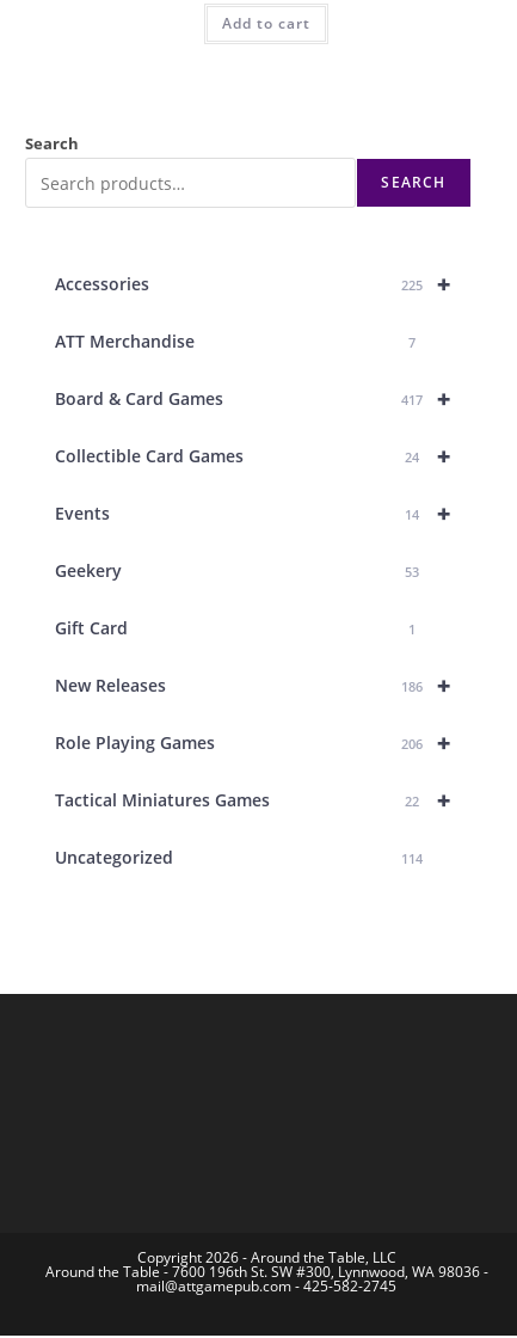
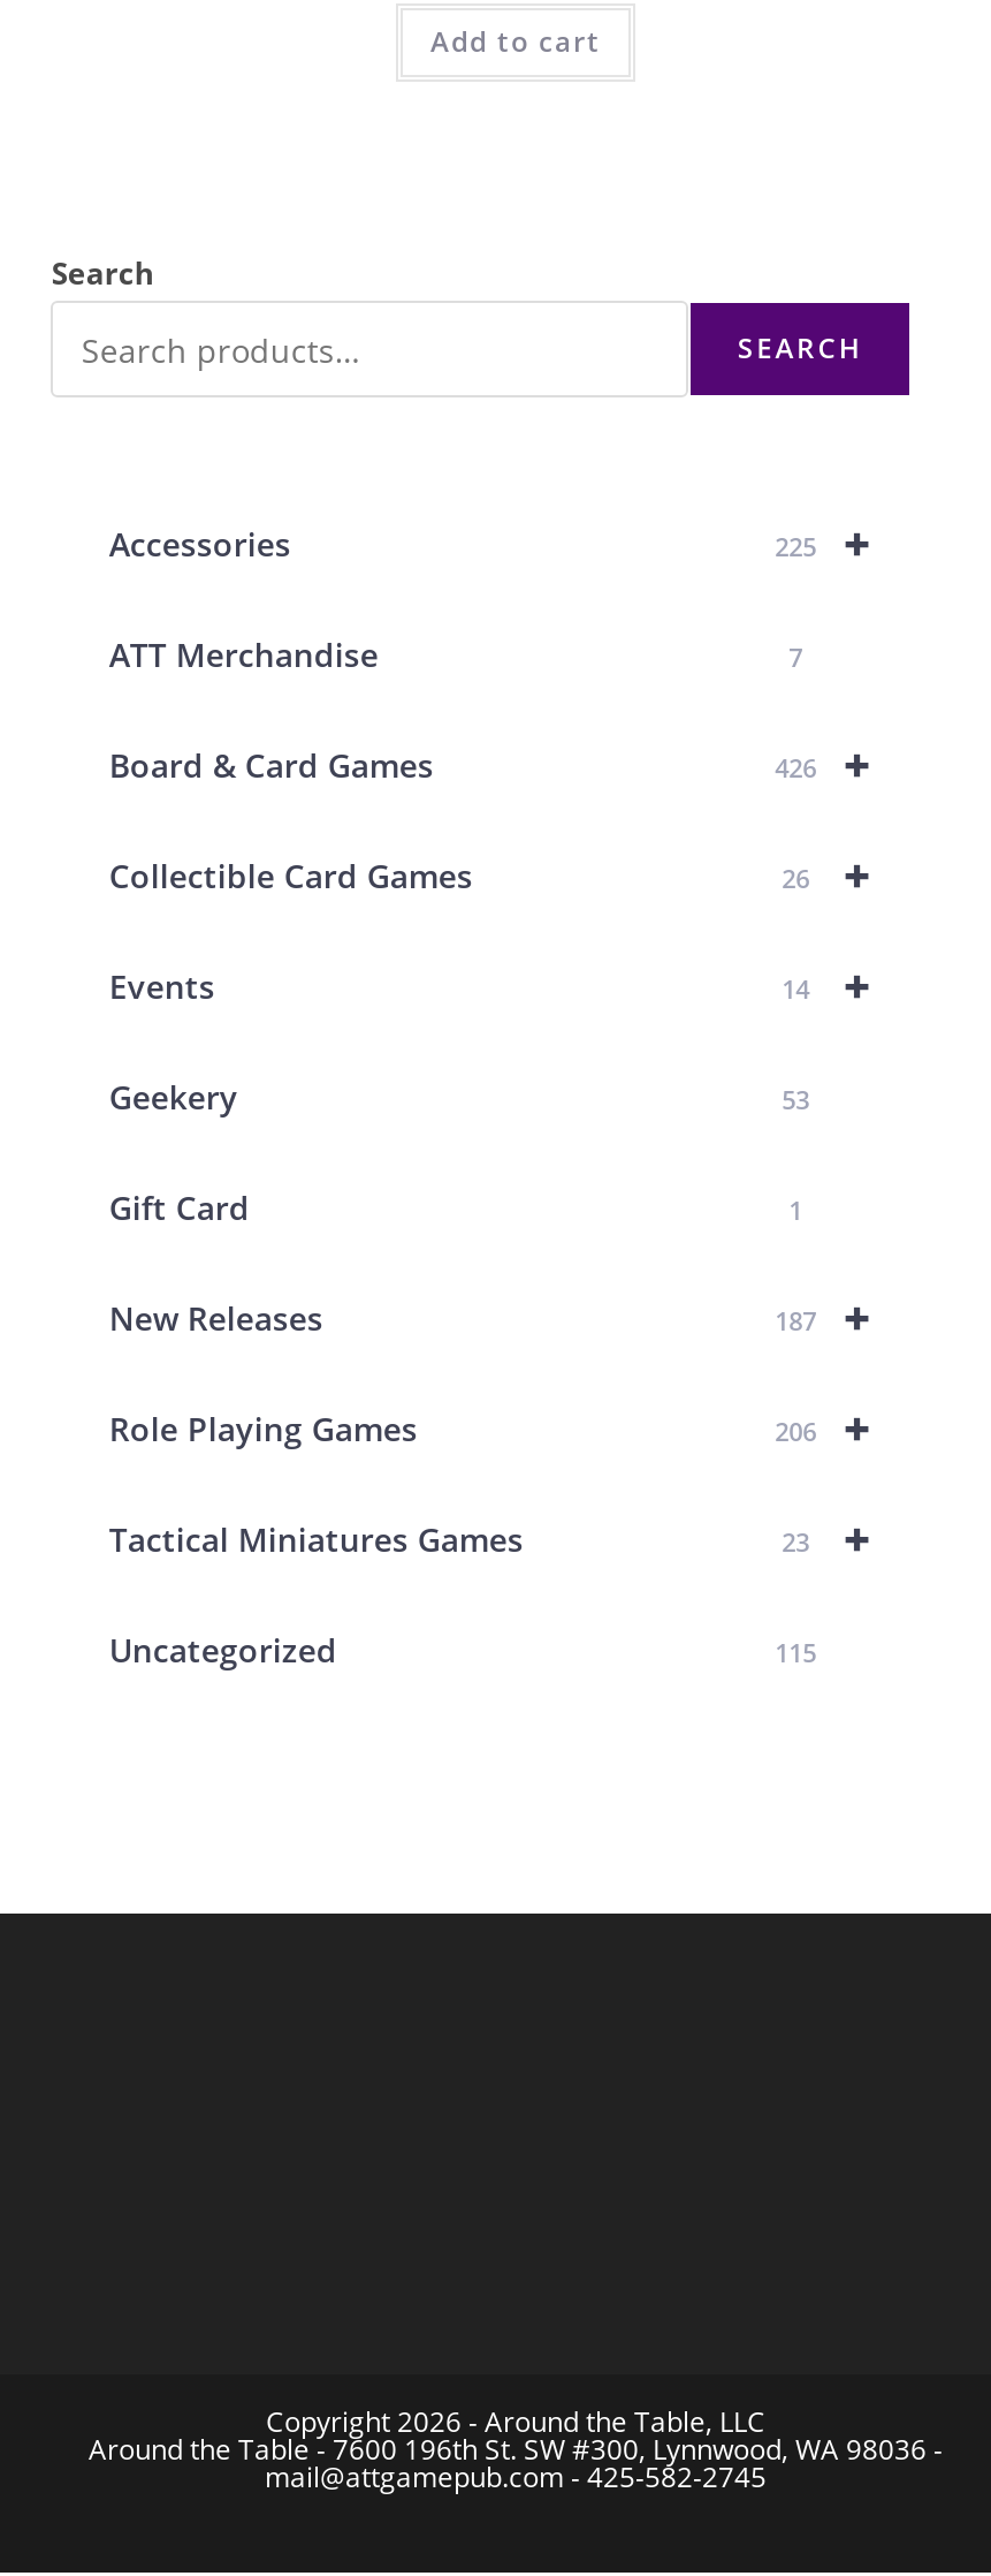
[401,391,422,409] 417 -> [775,750,816,785] 426
[404,448,419,466] 24 -> [782,861,809,896] 26
[401,678,422,696] 186 -> [775,1303,816,1338] 187
[404,792,419,810] 22 -> [782,1525,809,1559] 23
[401,850,422,868] 114 -> [775,1635,816,1670] 115

